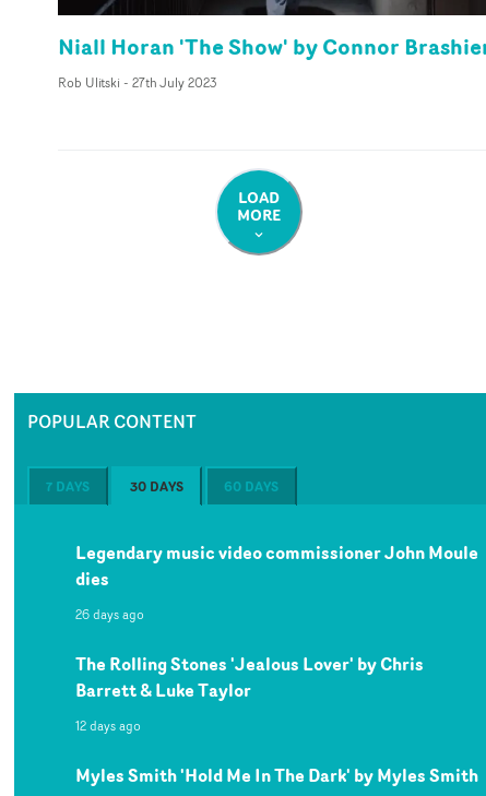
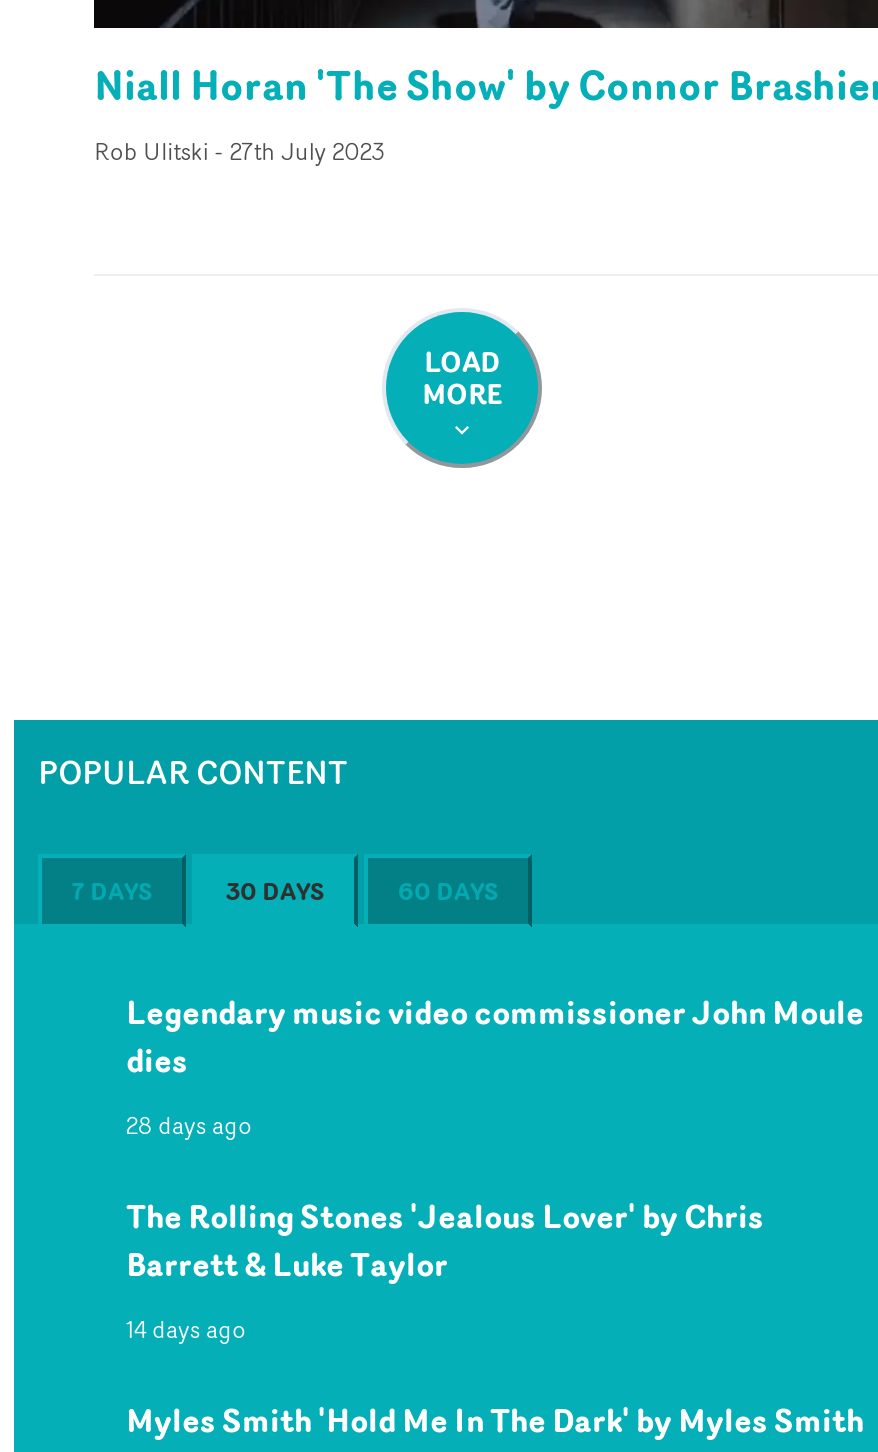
[75,604,144,623] 26 days ago -> [126,1107,252,1141] 28 days ago
[75,716,141,734] 12 days ago -> [126,1311,246,1345] 14 days ago

